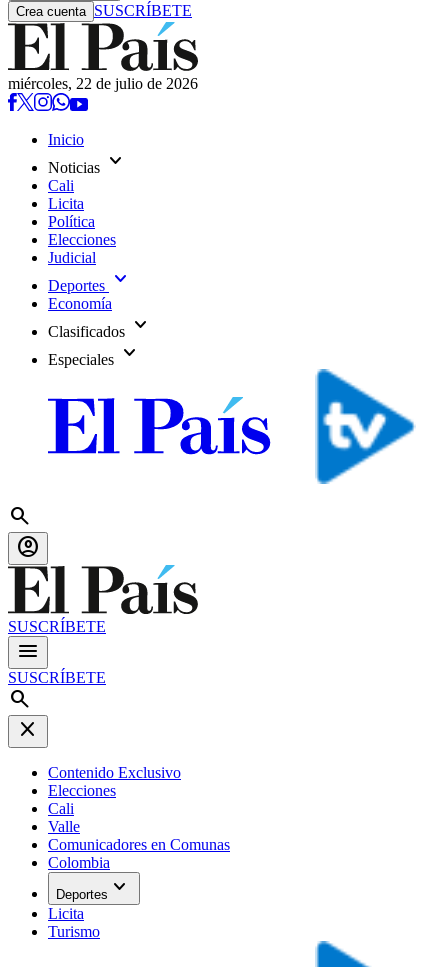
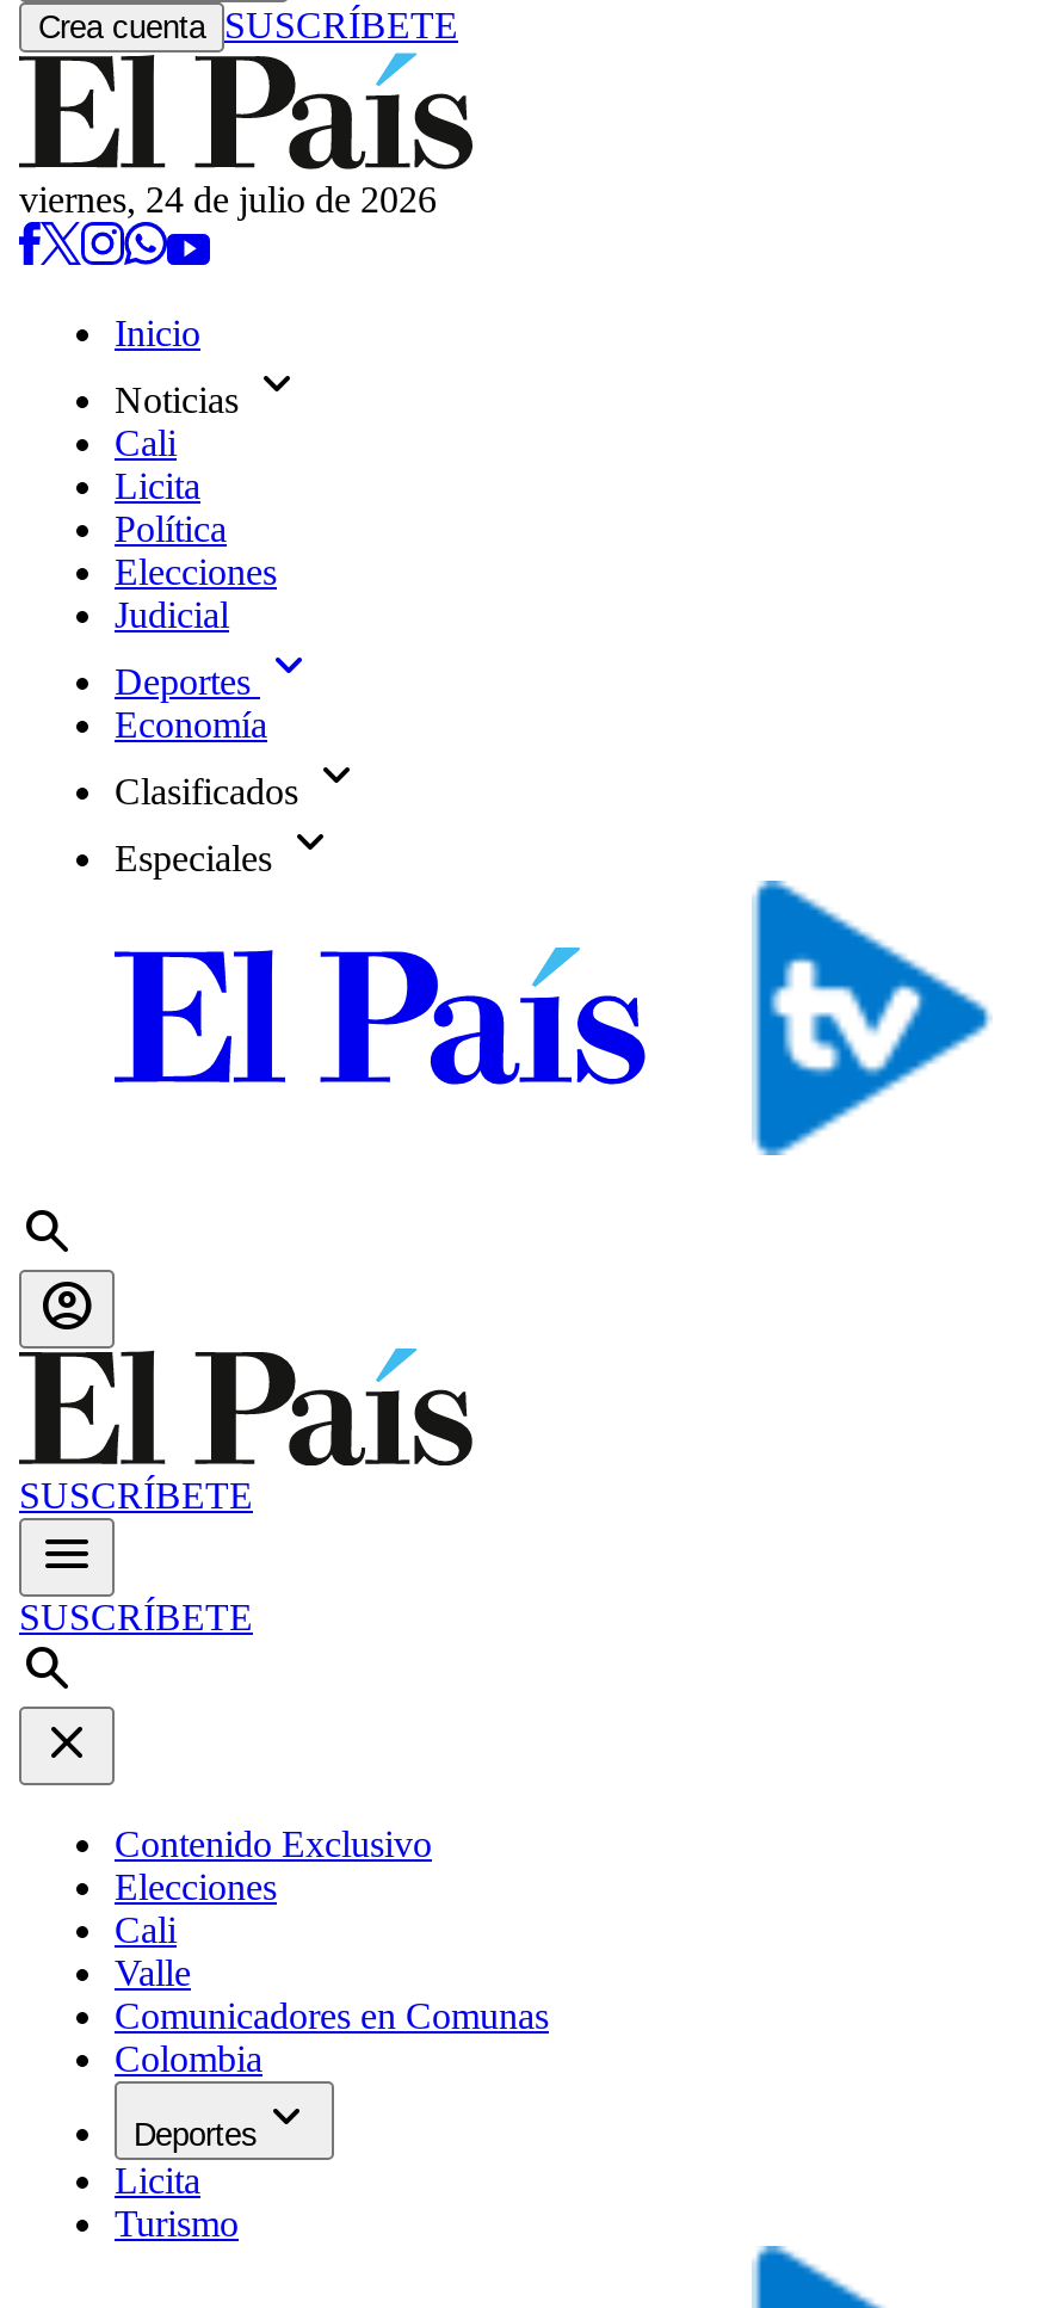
[8,75,198,92] miércoles, 22 de julio de 2026 -> [19,179,437,220] viernes, 24 de julio de 2026

